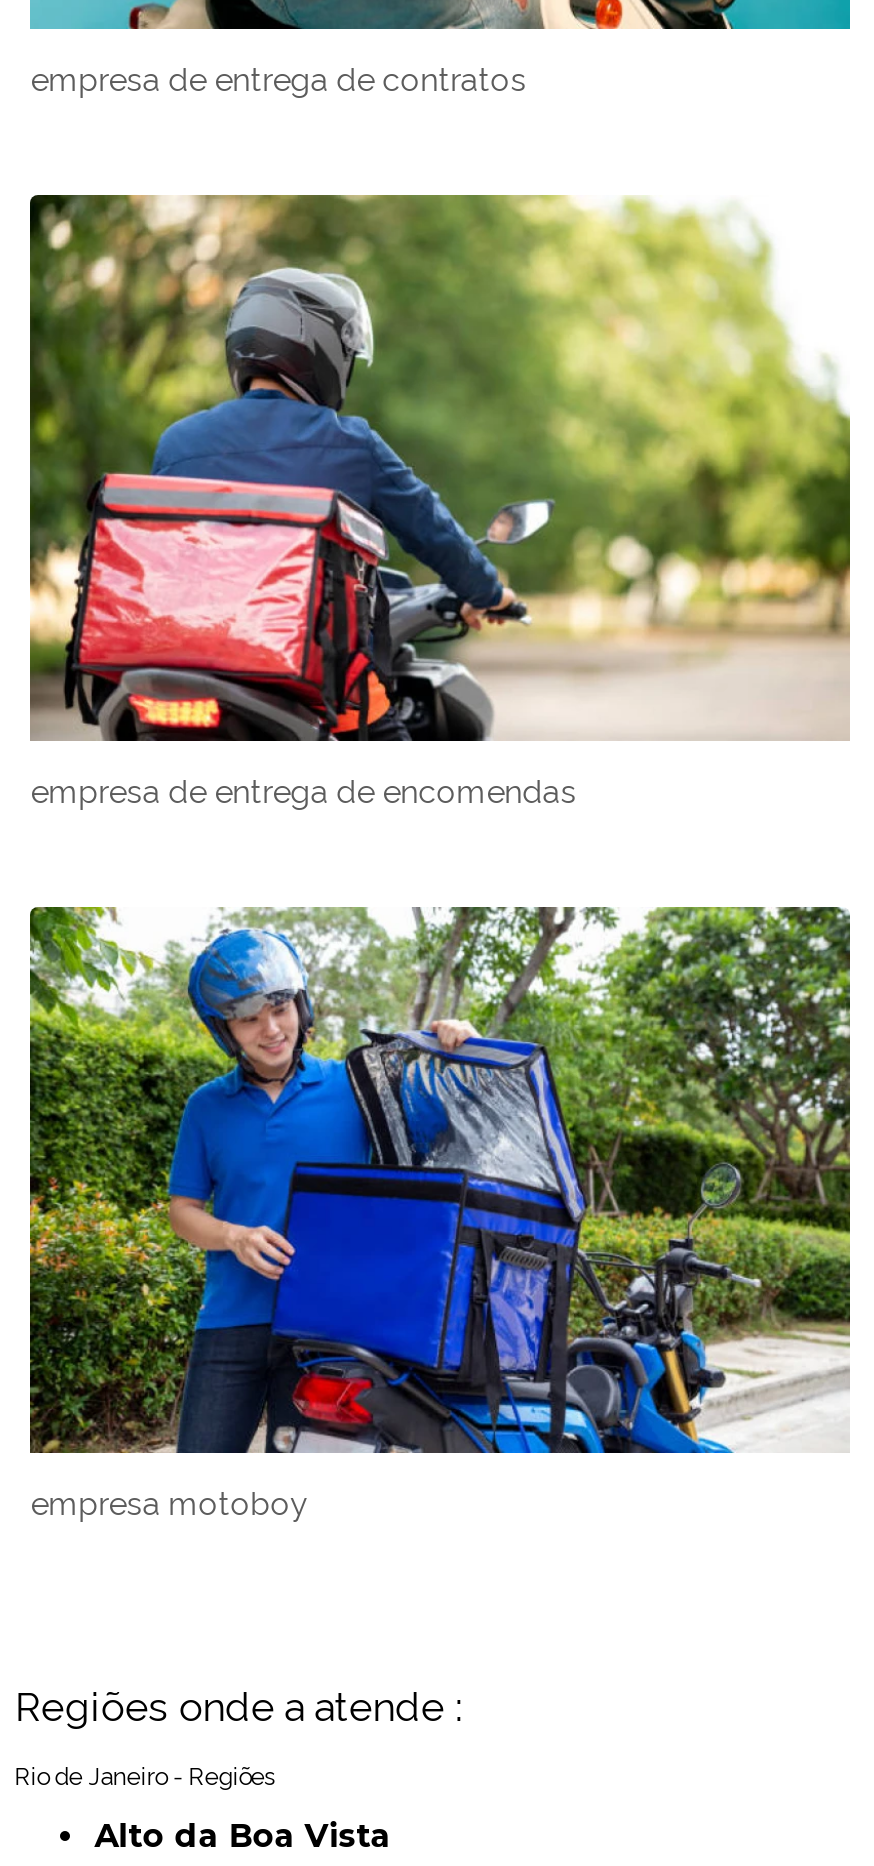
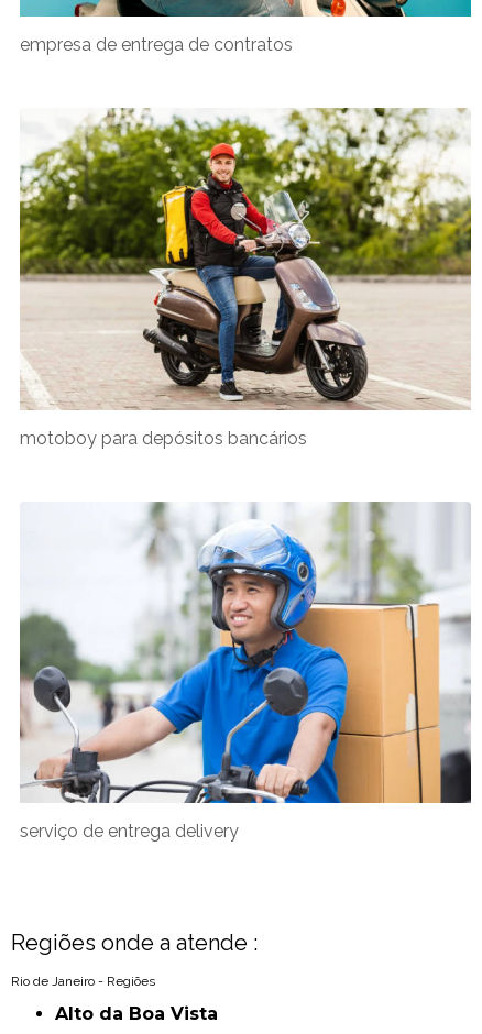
[28,192,852,810] [image] | empresa de entrega de encomendas -> [20,107,472,449] [image] | motoboy para depósitos bancários
[28,904,852,1523] [image] | empresa motoboy -> [19,501,472,841] [image] | serviço de entrega delivery

